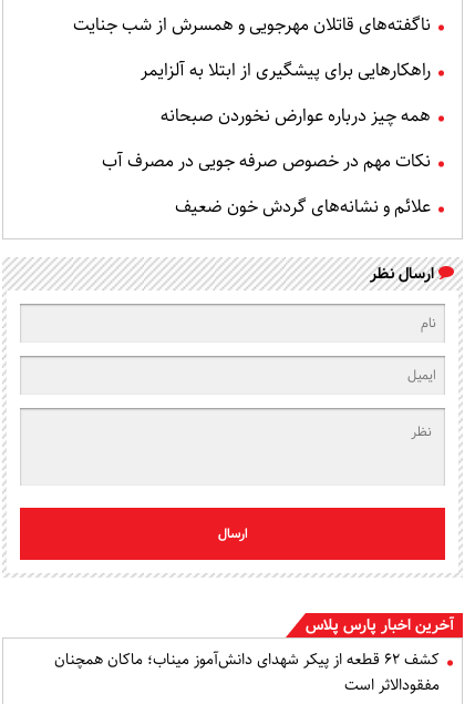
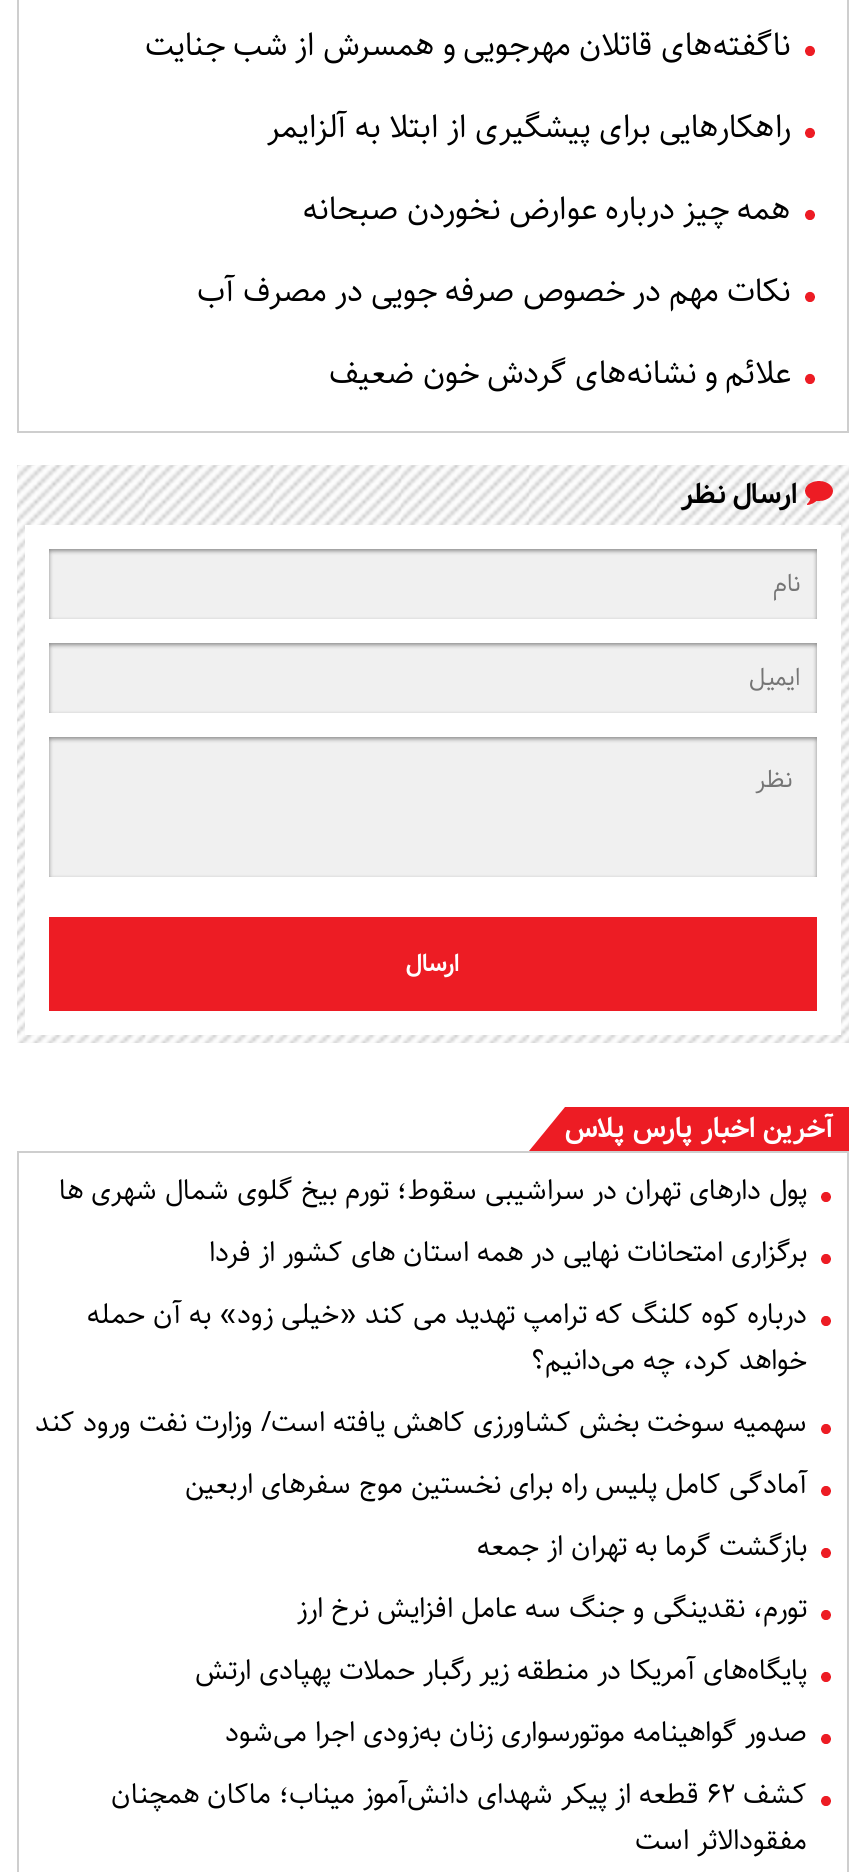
none -> [35,1168,807,1754] پول دارهای تهران در سراشیبی سقوط؛ تورم بیخ گلوی شمال شهری ها | برگزاری امتحانات نهایی در همه استان های کشور از فردا | درباره کوه کلنگ که ترامپ تهدید می کند «خیلی زود» به آن حمله | خواهد کرد، چه می‌دانیم؟ | سهمیه سوخت بخش کشاورزی کاهش یافته است/ وزارت نفت ورود کند | آمادگی کامل پلیس راه برای نخستین موج سفرهای اربعین | بازگشت گرما به تهران از جمعه | تورم، نقدینگی و جنگ سه عامل افزایش نرخ ارز | پایگاه‌های آمریکا در منطقه زیر رگبار حملات پهپادی ارتش | صدور گواهینامه موتورسواری زنان به‌زودی اجرا می‌شود

